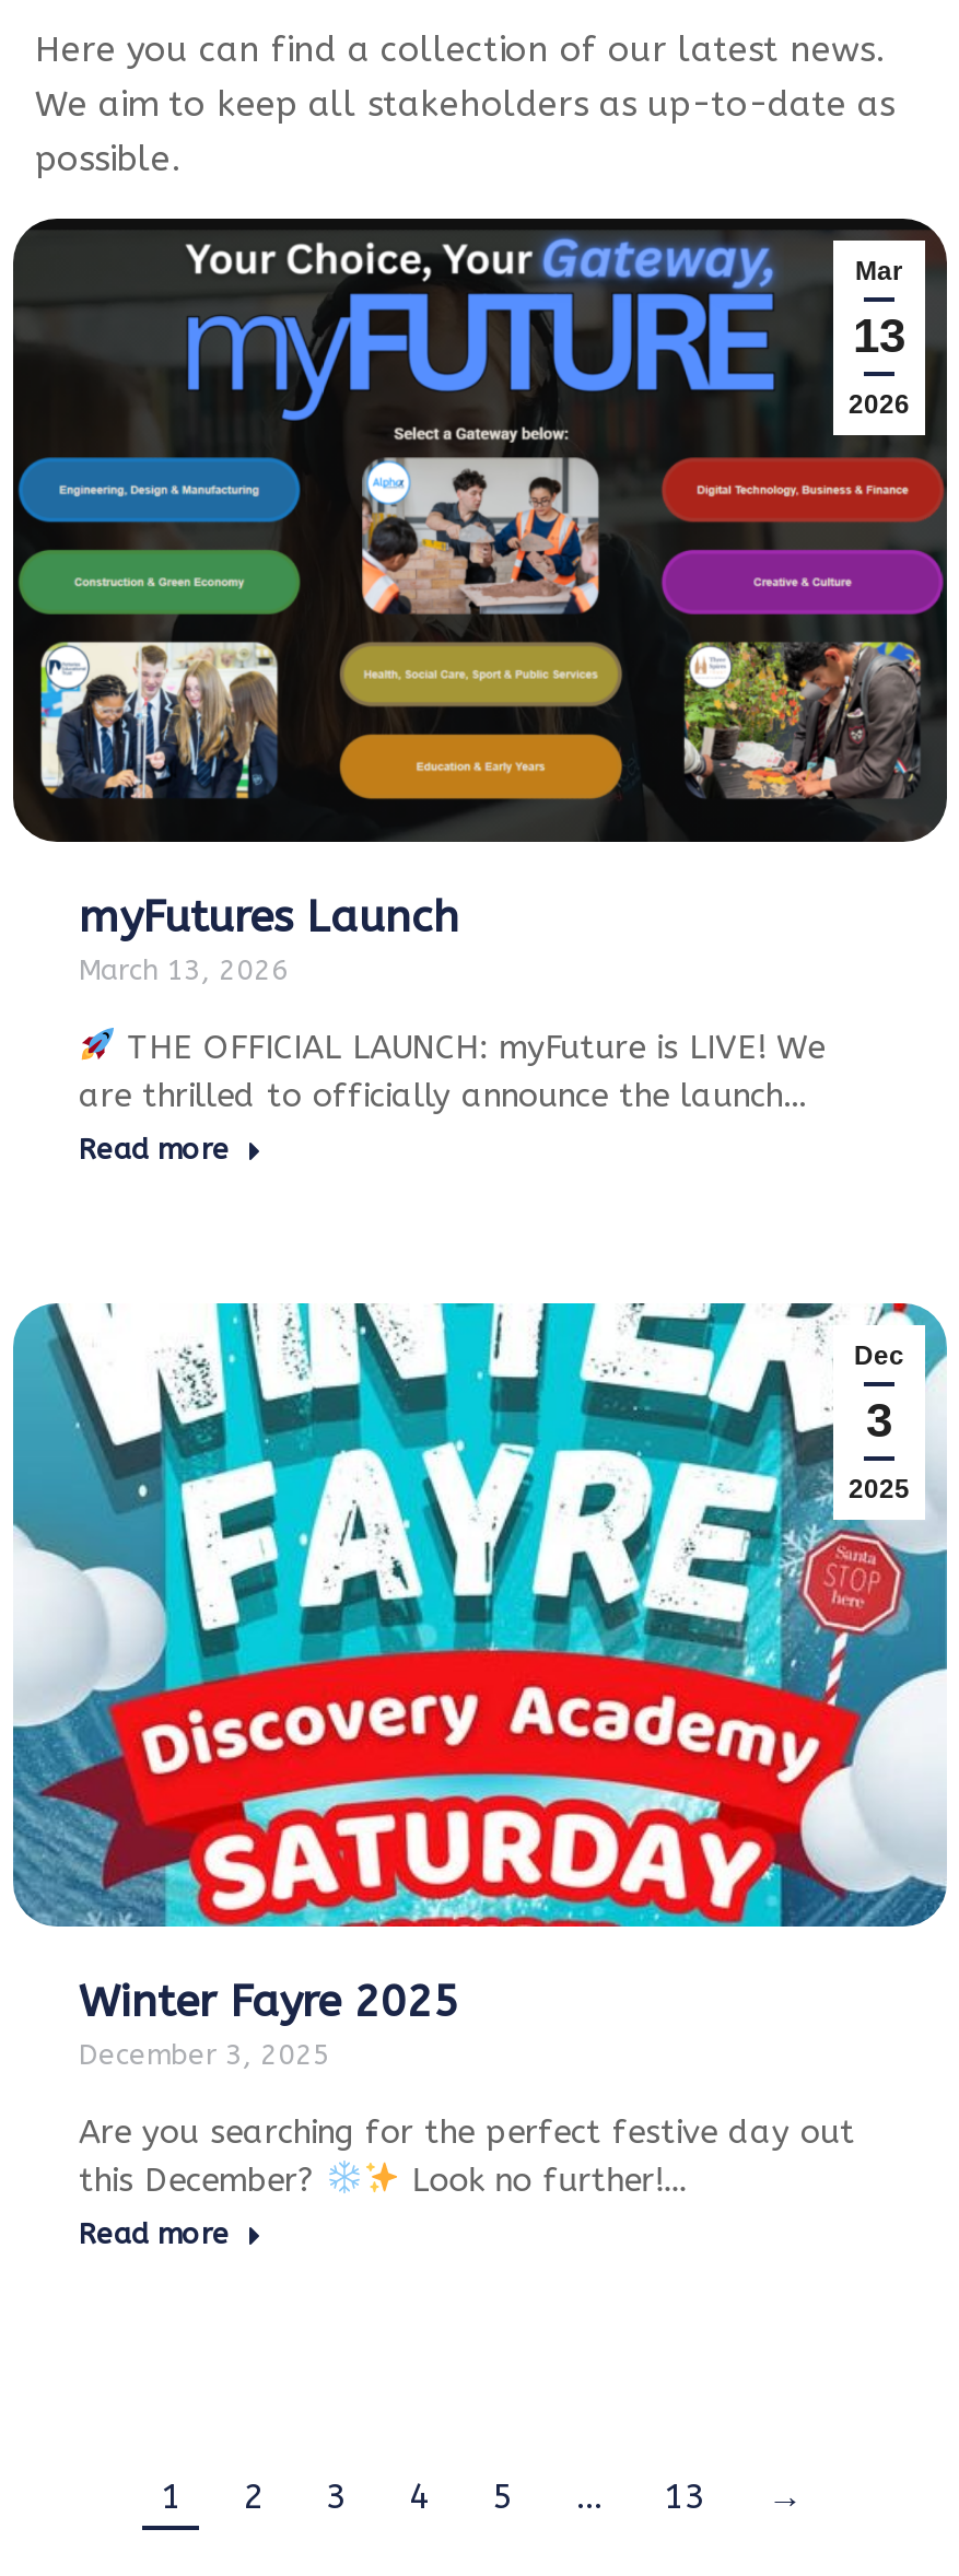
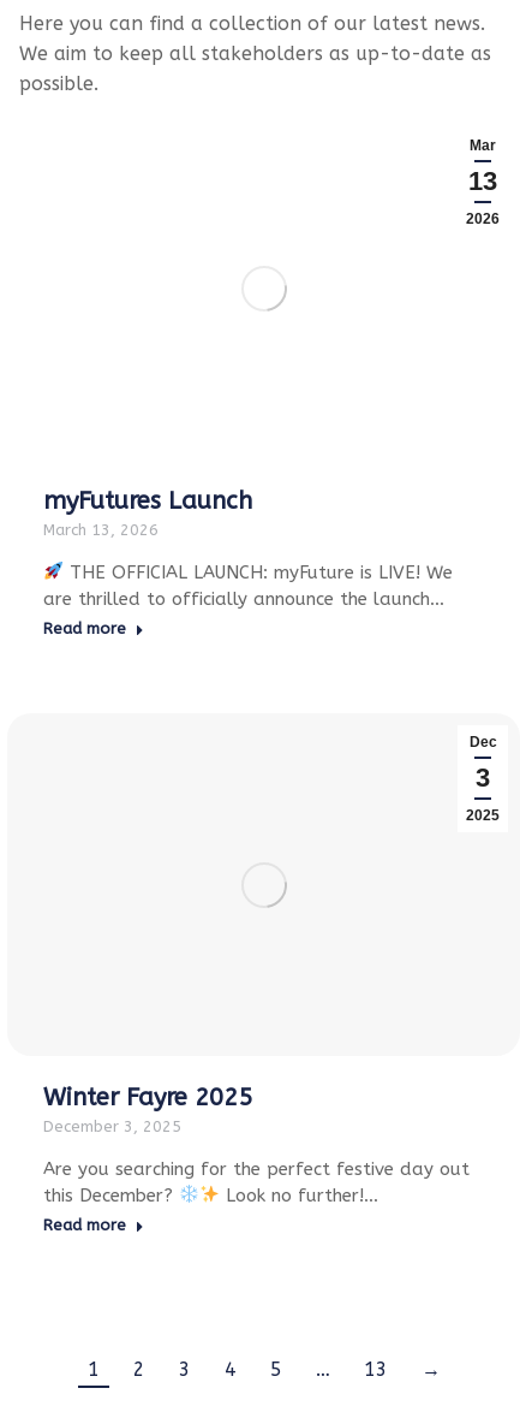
[11,216,949,844] [image] -> none
[11,1301,949,1929] [image] -> none

